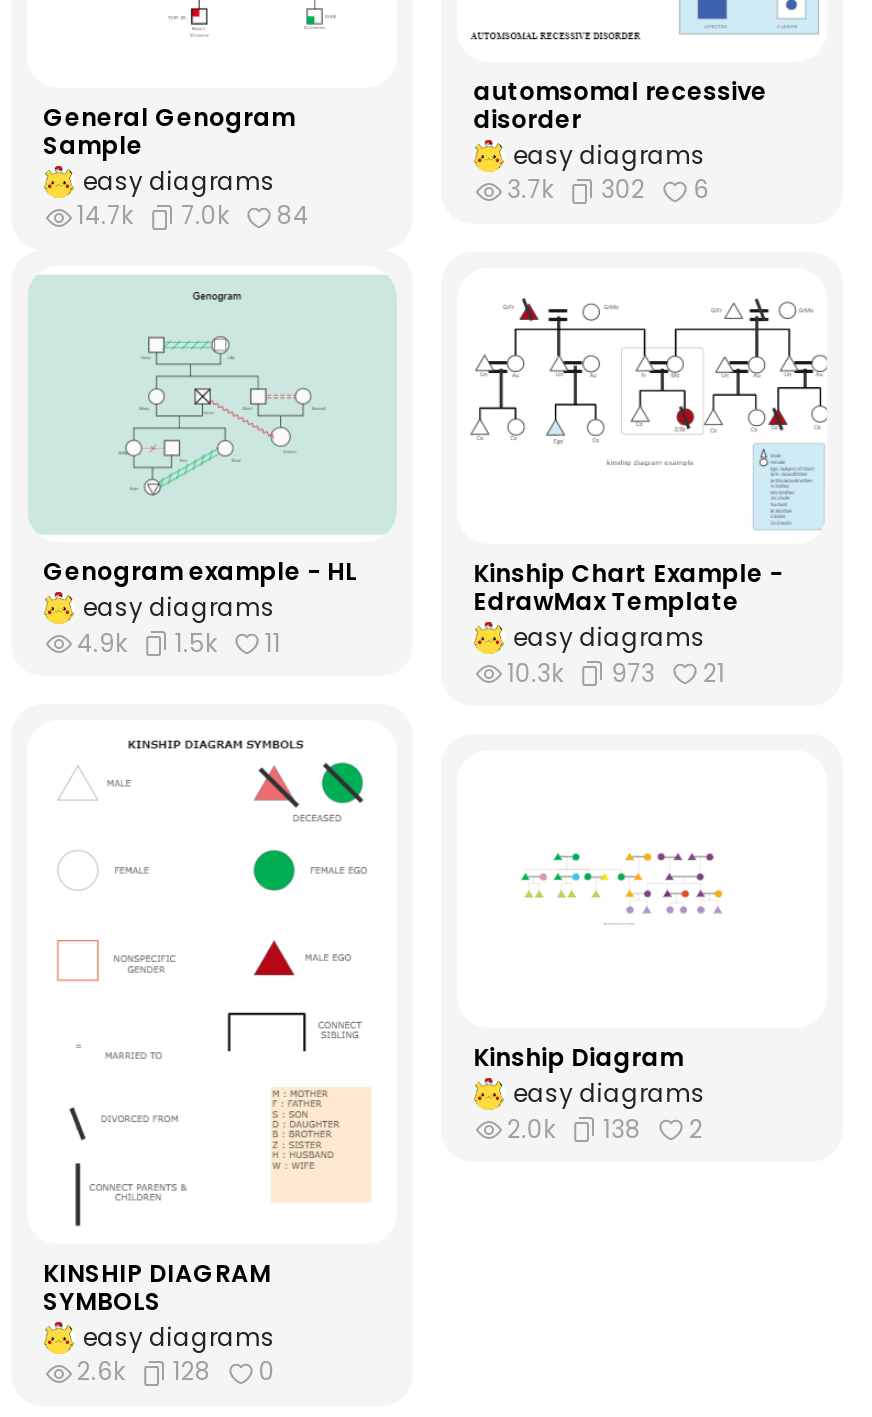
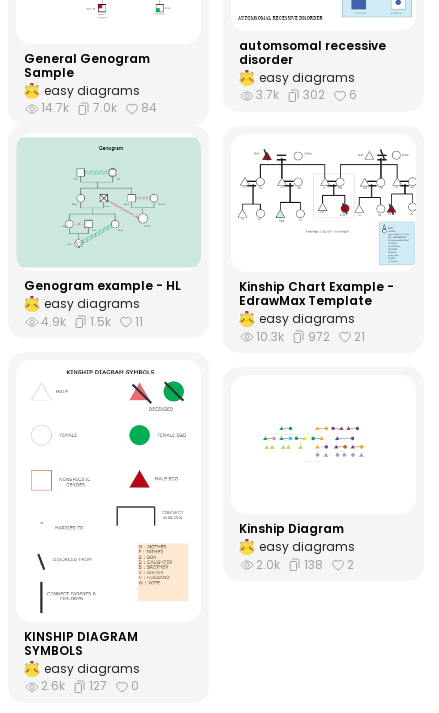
[507,656,725,690] 10.3k 973 21 -> [256,328,365,345] 10.3k 972 21
[77,1355,275,1389] 2.6k 128 0 -> [41,677,139,694] 2.6k 127 0

